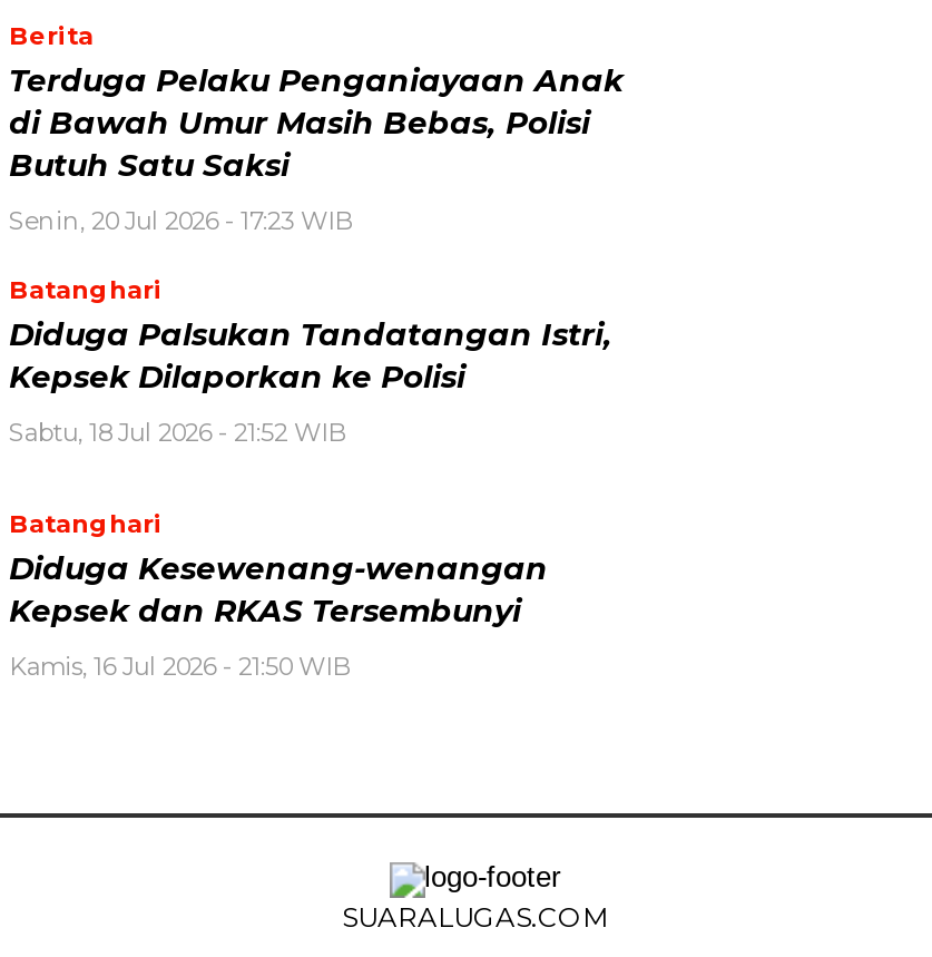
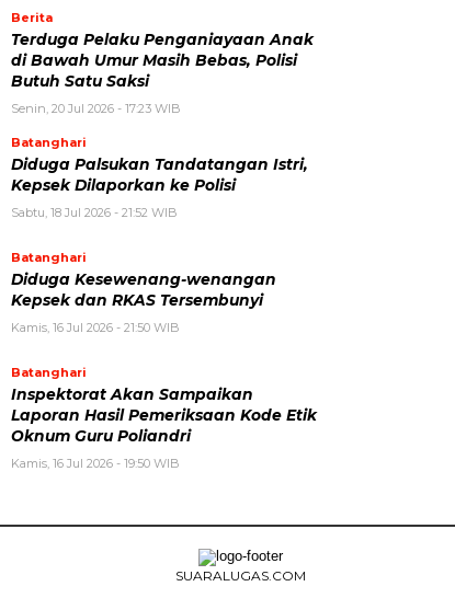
none -> [11,365,317,471] Batanghari | Inspektorat Akan Sampaikan | Laporan Hasil Pemeriksaan Kode Etik | Oknum Guru Poliandri | Kamis, 16 Jul 2026 - 19:50 WIB

